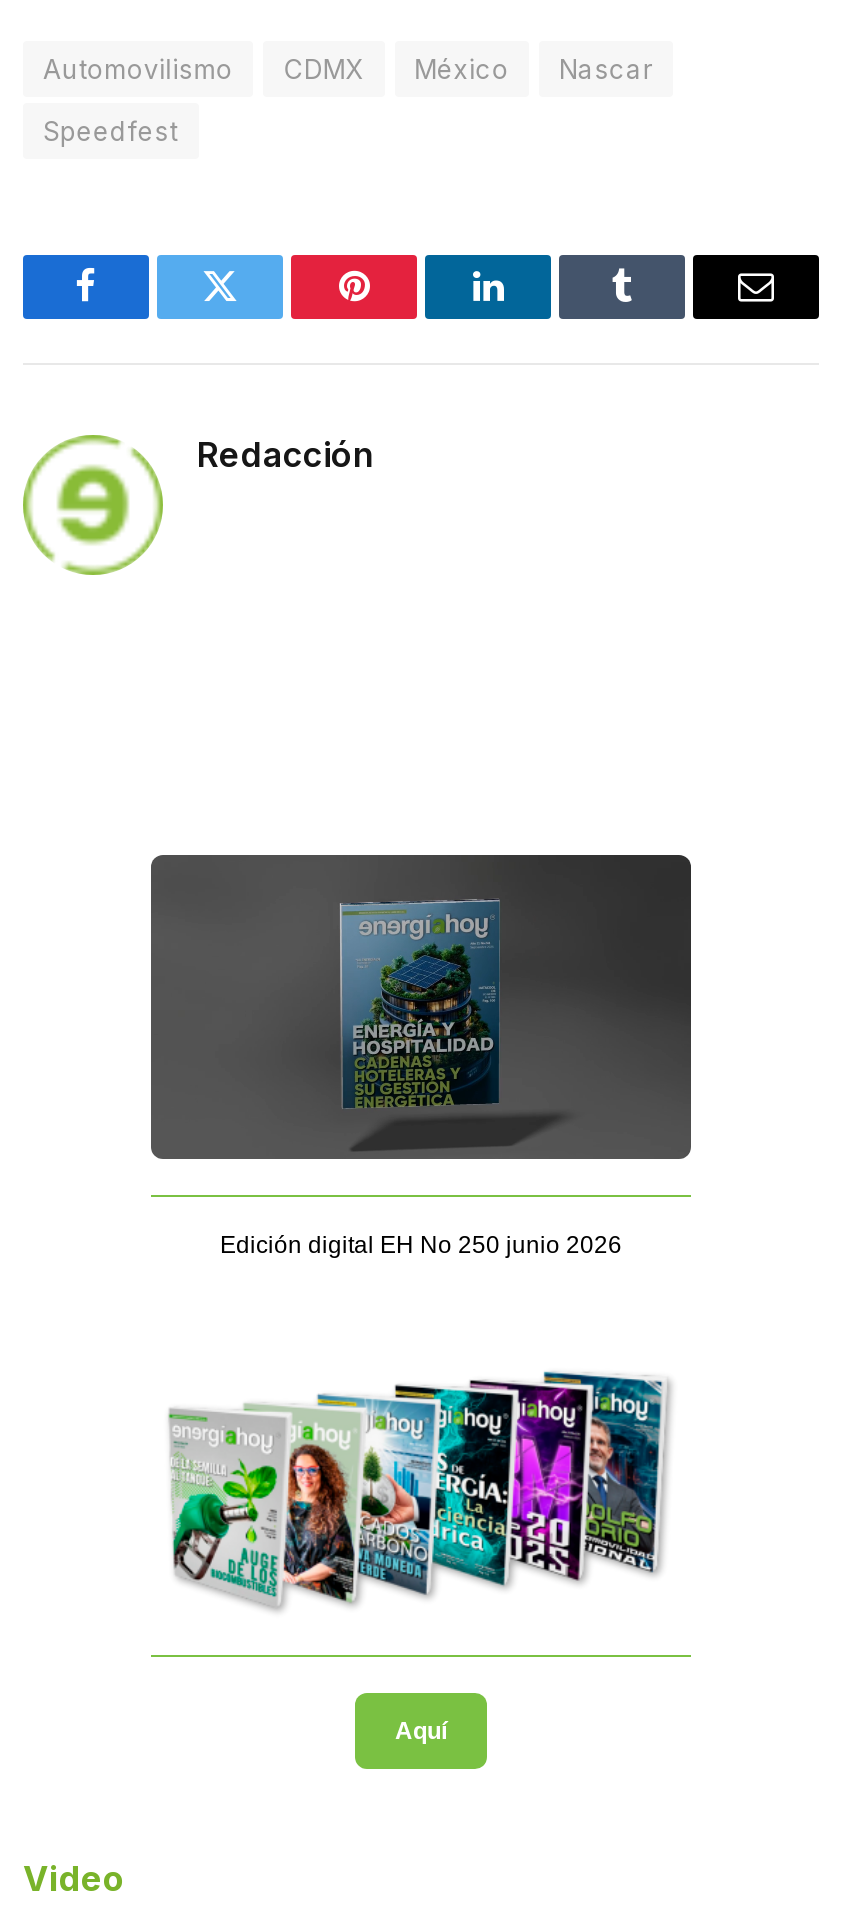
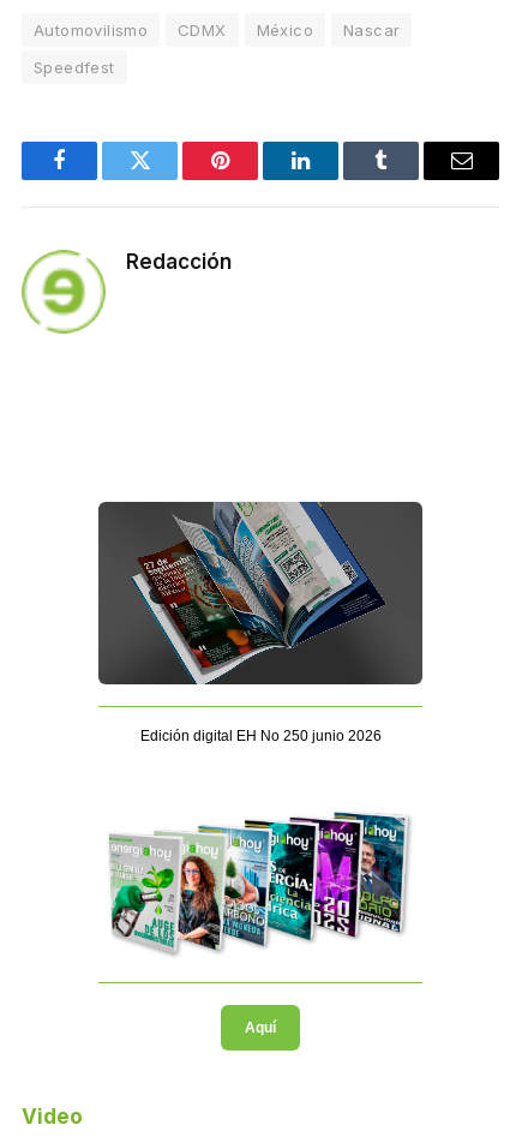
[203,855,625,1159] [image] -> [127,502,384,684] [image]

